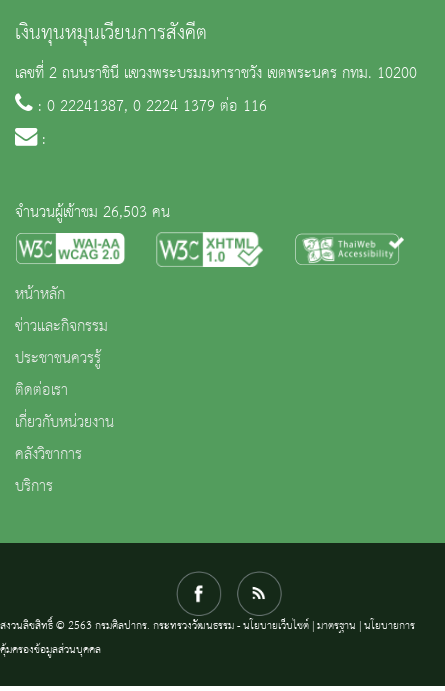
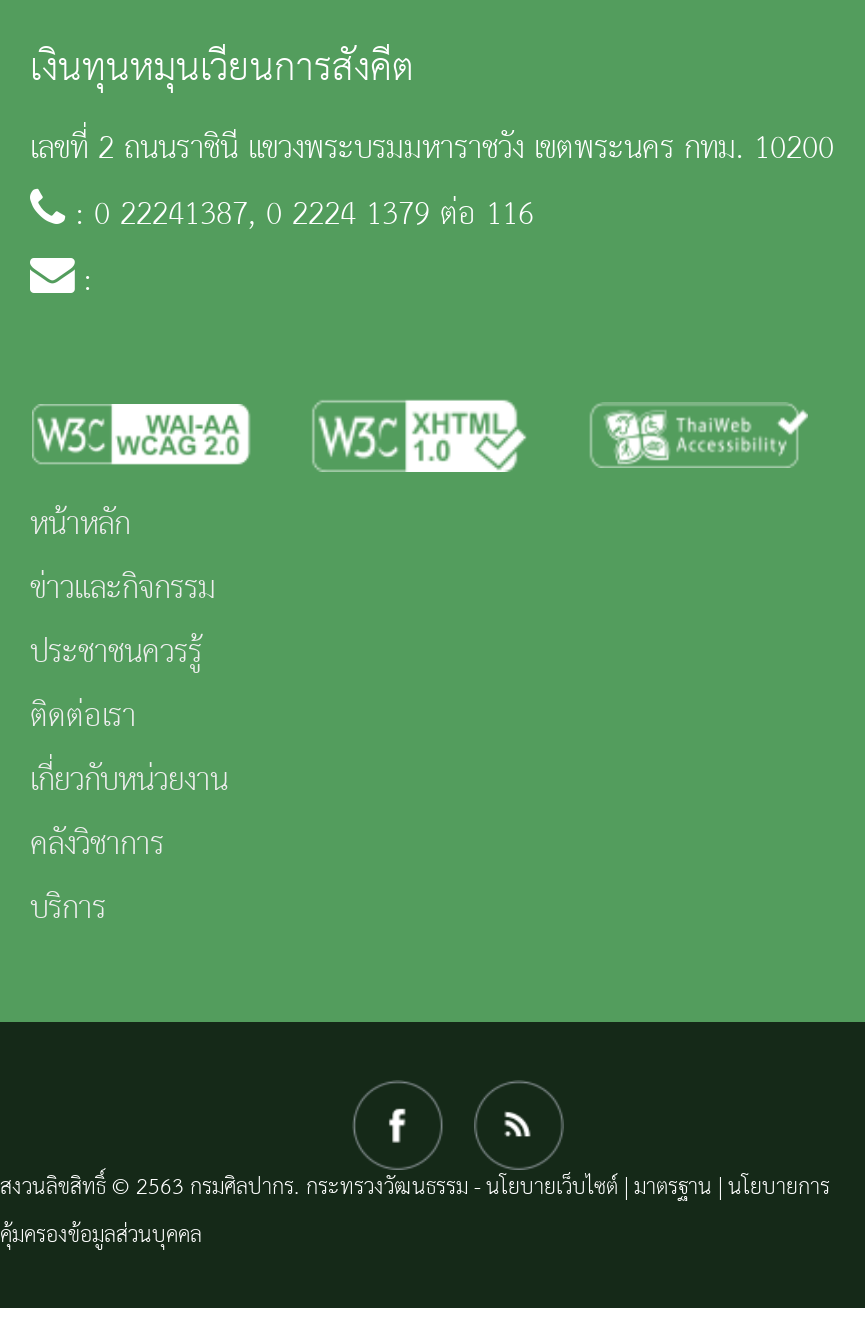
[15,198,170,228] จำนวนผู้เข้าชม 26,503 คน -> none

